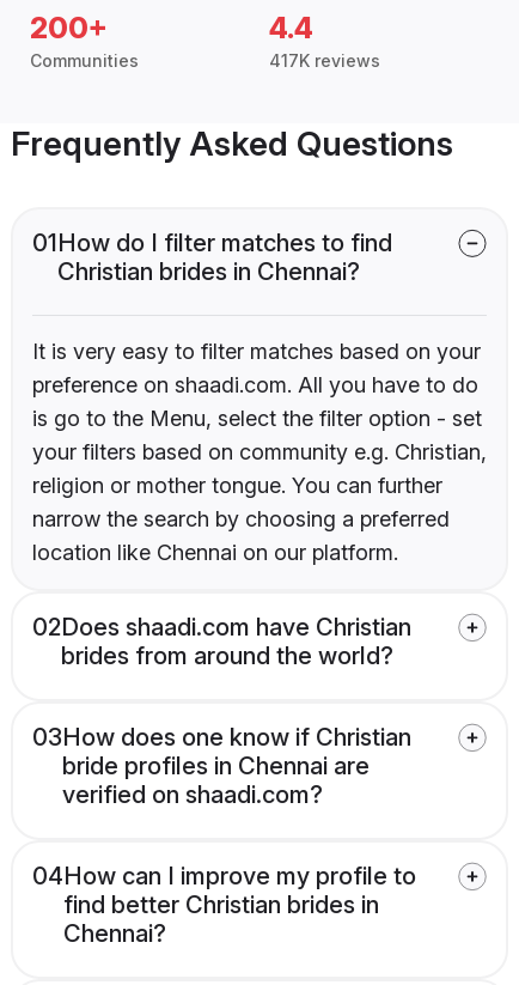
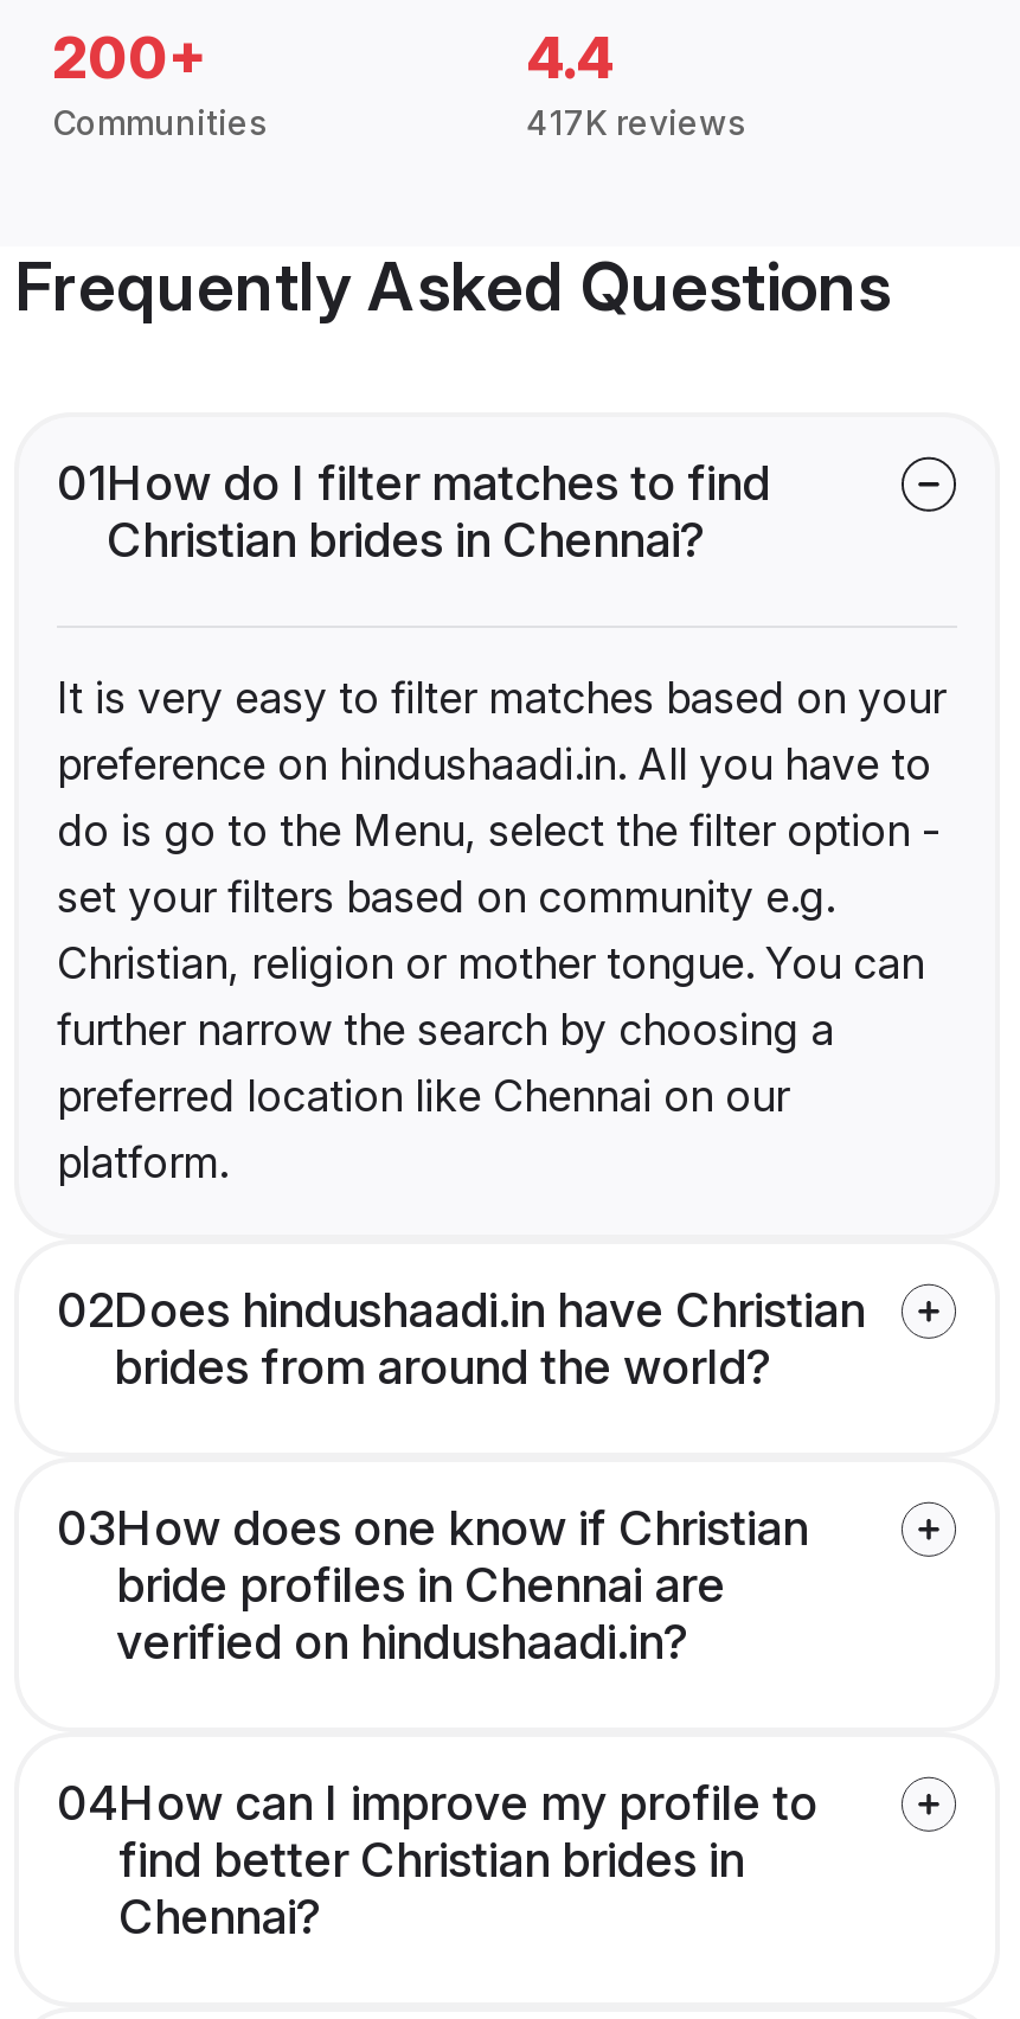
[32,373,487,565] preference on shaadi.com. All you have to do | is go to the Menu, select the filter option - set | your filters based on community e.g. Christian, | religion or mother tongue. You can further | narrow the search by choosing a preferred | location like Chennai on our platform. -> [57,740,941,1188] preference on hindushaadi.in. All you have to | do is go to the Menu, select the filter option - | set your filters based on community e.g. | Christian, religion or mother tongue. You can | further narrow the search by choosing a | preferred location like Chennai on our | platform.
[32,613,411,642] 02Does shaadi.com have Christian -> [57,1283,865,1340] 02Does hindushaadi.in have Christian
[62,781,323,809] verified on shaadi.com? -> [116,1614,689,1671] verified on hindushaadi.in?

